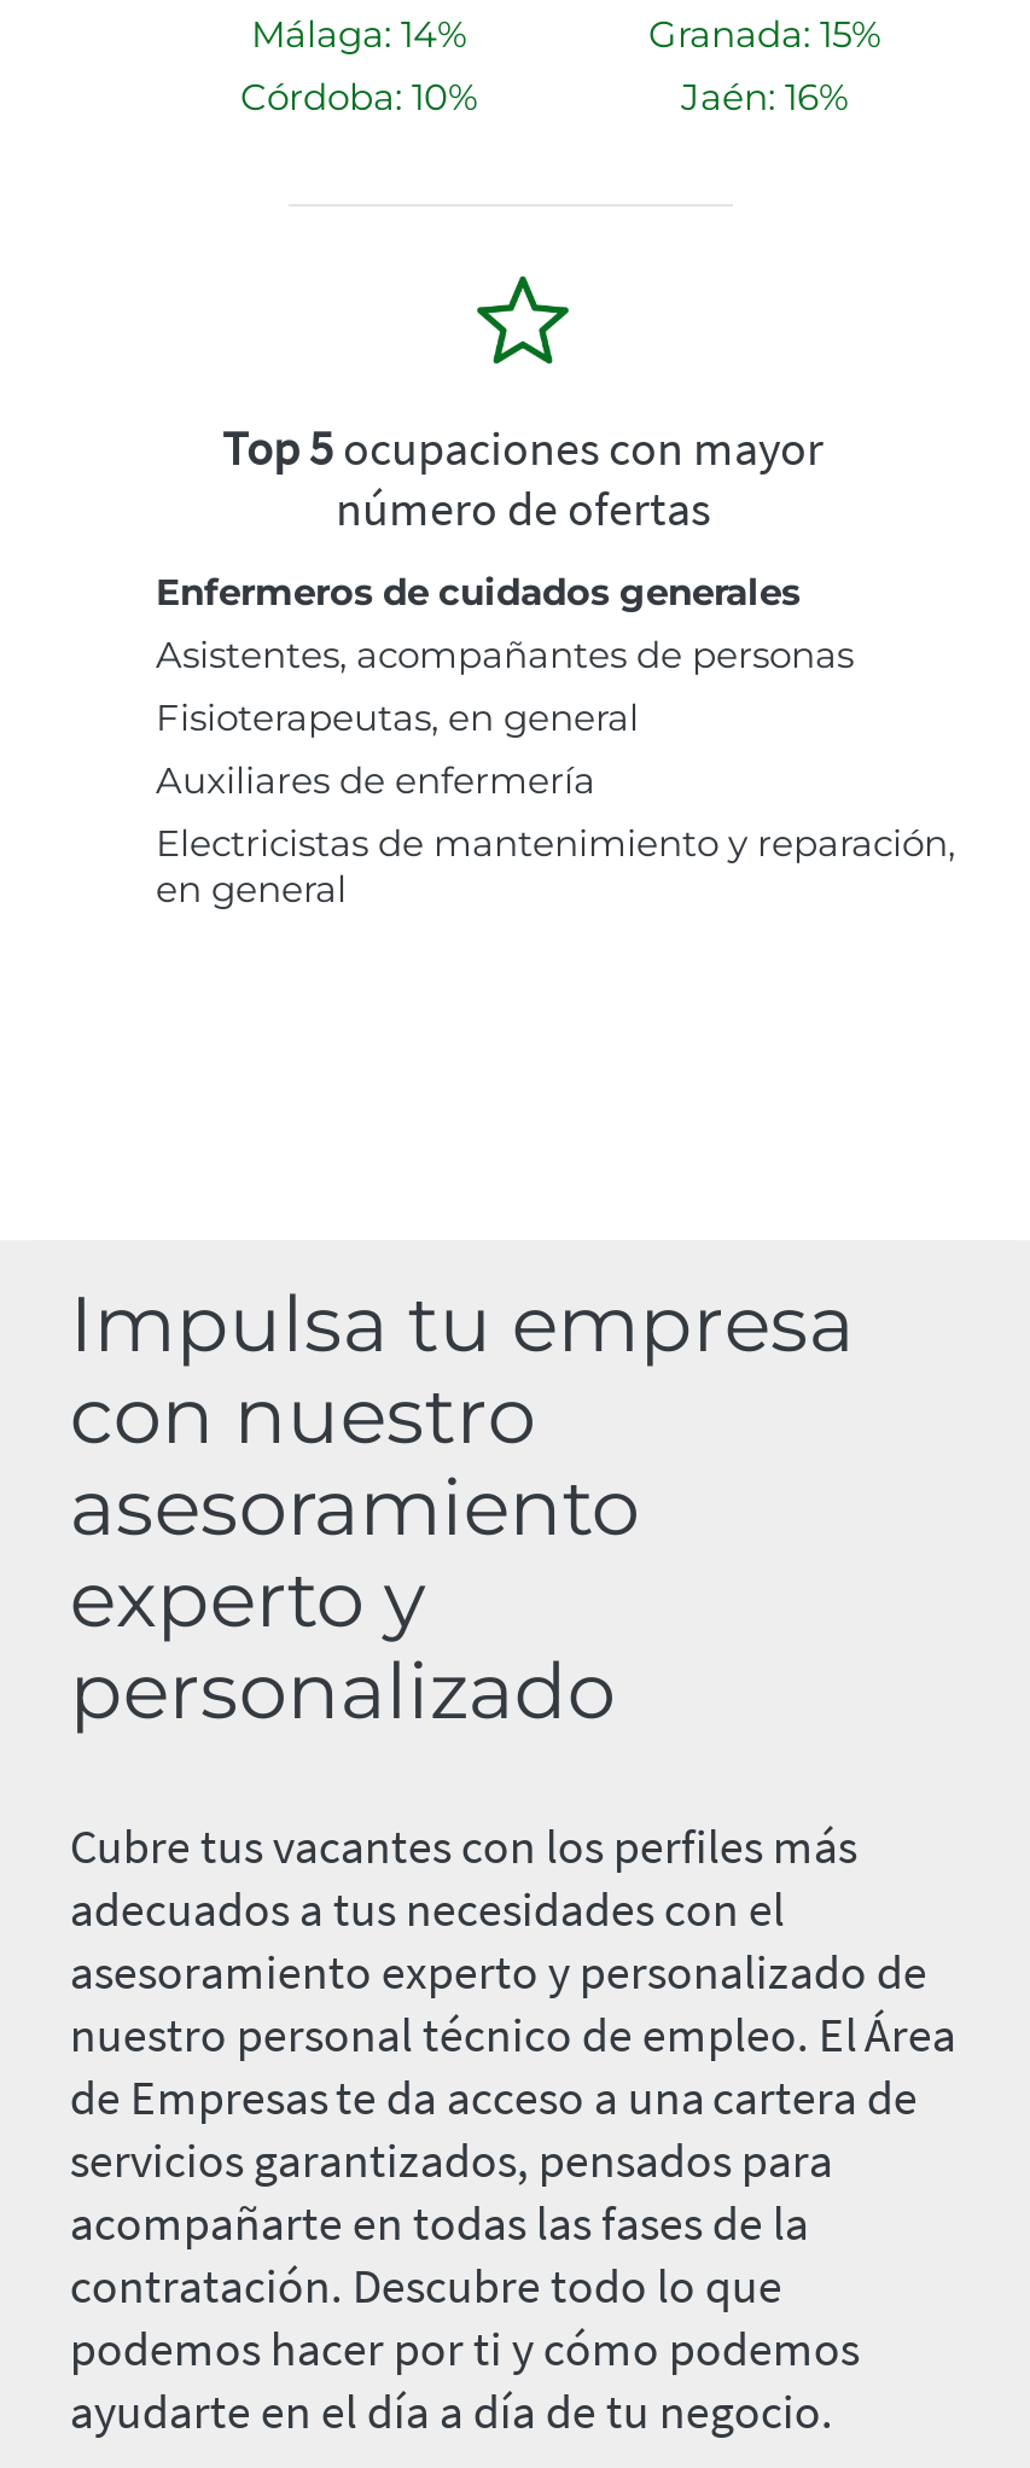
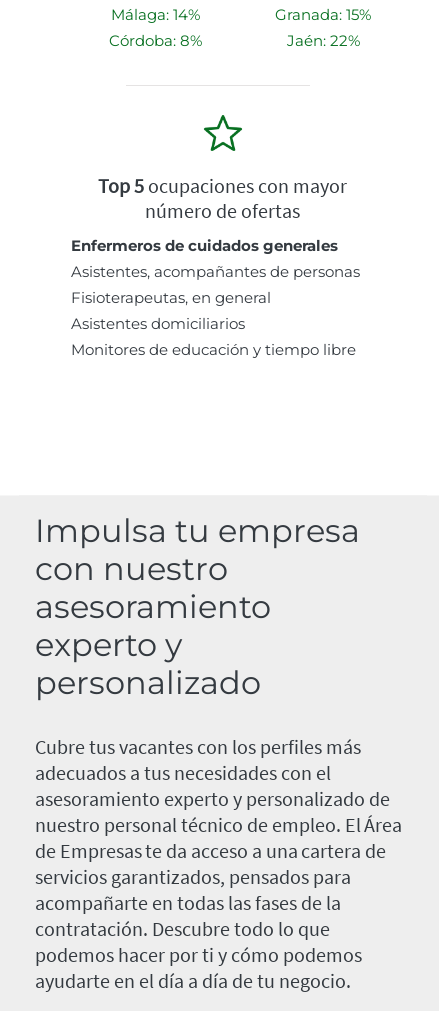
[240,75,477,121] Córdoba: 10% -> [108,31,201,50] Córdoba: 8%
[681,75,848,121] Jaén: 16% -> [286,31,359,50] Jaén: 22%
[156,758,955,913] Auxiliares de enfermería | Electricistas de mantenimiento y reparación, | en general -> [71,314,356,359] Asistentes domiciliarios | Monitores de educación y tiempo libre

